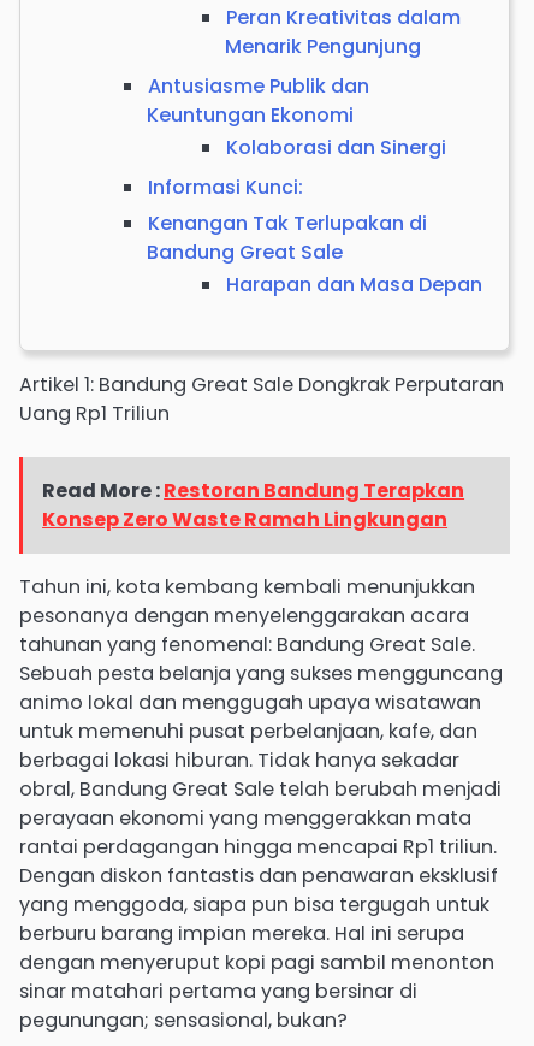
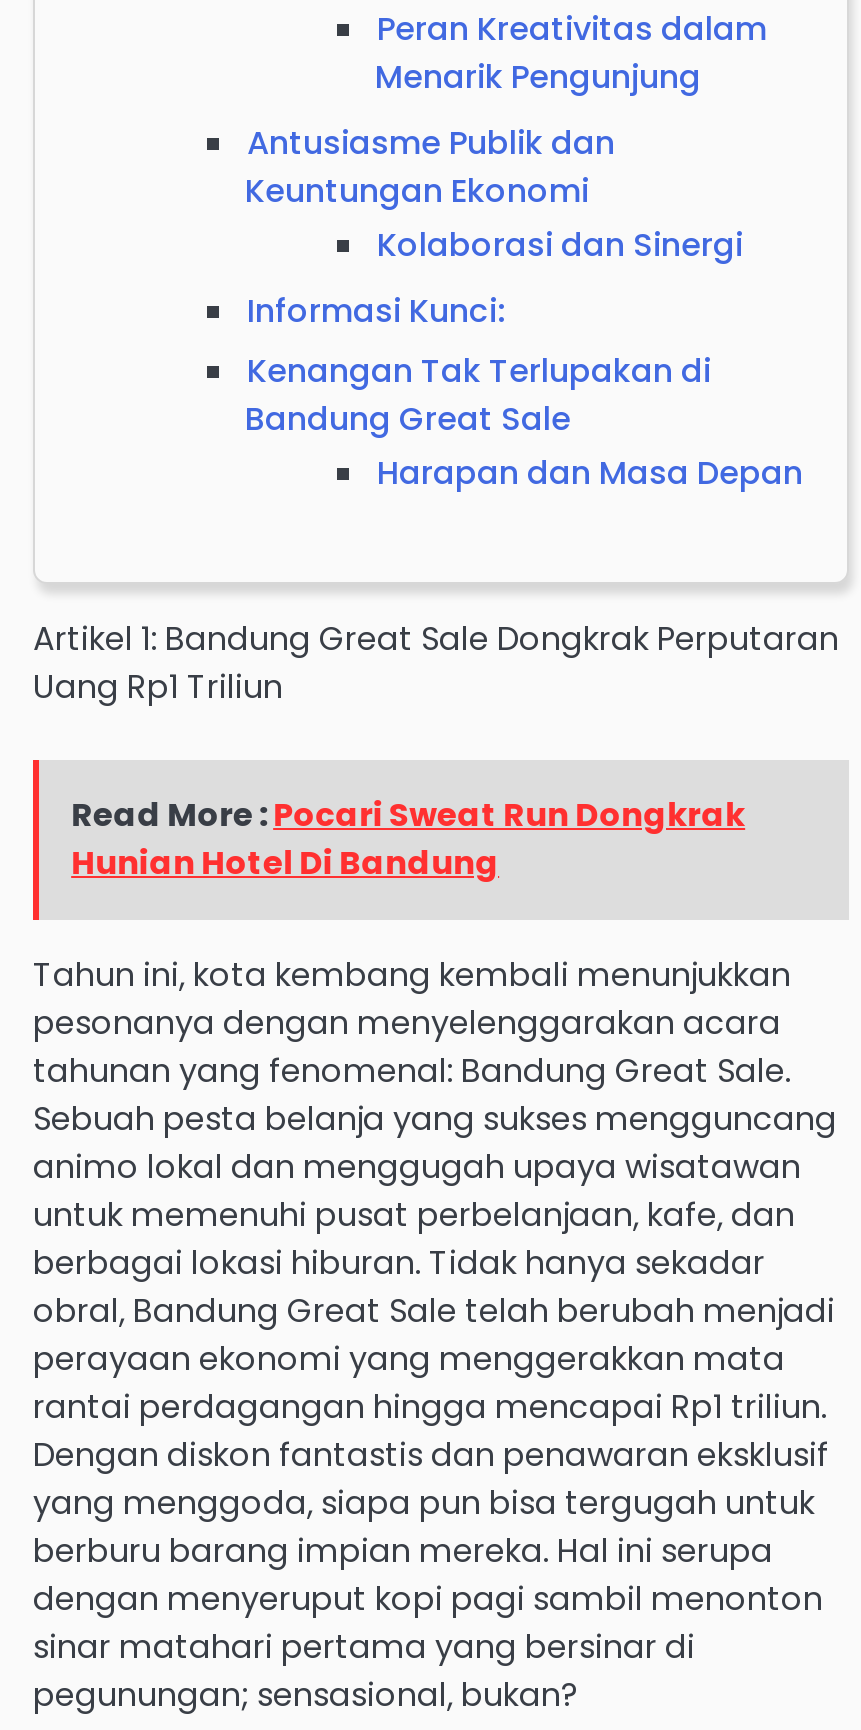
[42,477,464,533] Read More : Restoran Bandung Terapkan | Konsep Zero Waste Ramah Lingkungan -> [71,792,745,886] Read More : Pocari Sweat Run Dongkrak | Hunian Hotel Di Bandung

